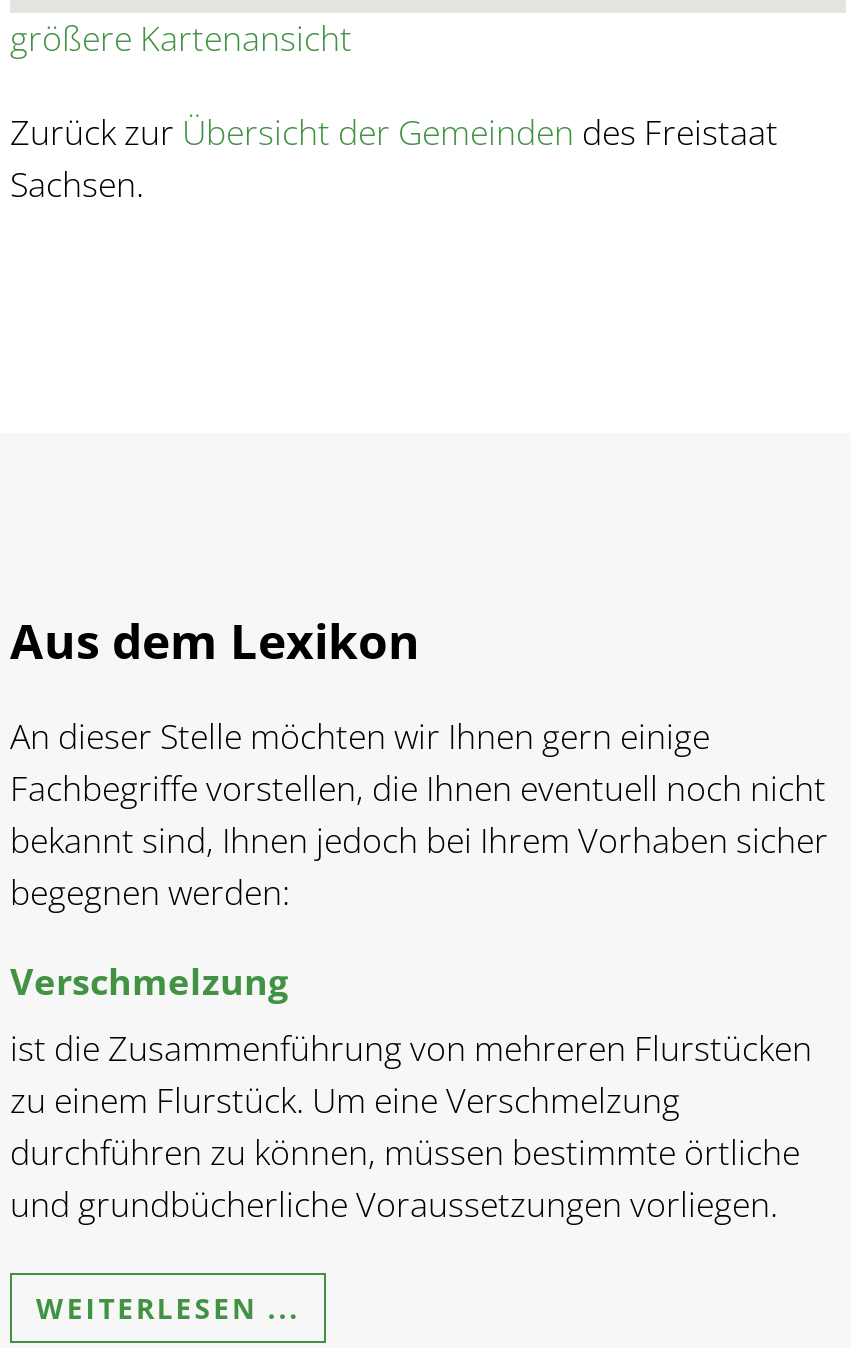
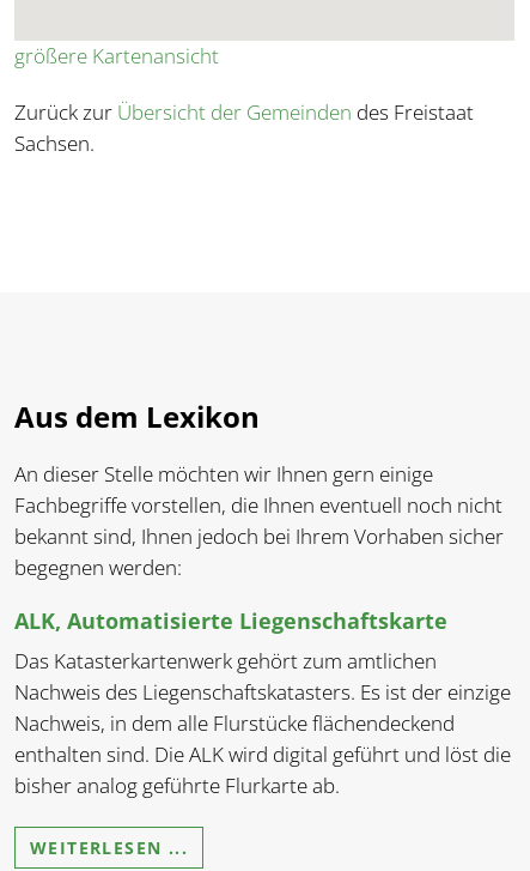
[10,957,812,1227] Verschmelzung | ist die Zusammenführung von mehreren Flurstücken | zu einem Flurstück. Um eine Verschmelzung | durchführen zu können, müssen bestimmte örtliche | und grundbücherliche Voraussetzungen vorliegen. -> [14,606,511,799] ALK, Automatisierte Liegenschaftskarte | Das Katasterkartenwerk gehört zum amtlichen | Nachweis des Liegenschaftskatasters. Es ist der einzige | Nachweis, in dem alle Flurstücke flächendeckend | enthalten sind. Die ALK wird digital geführt und löst die | bisher analog geführte Flurkarte ab.

